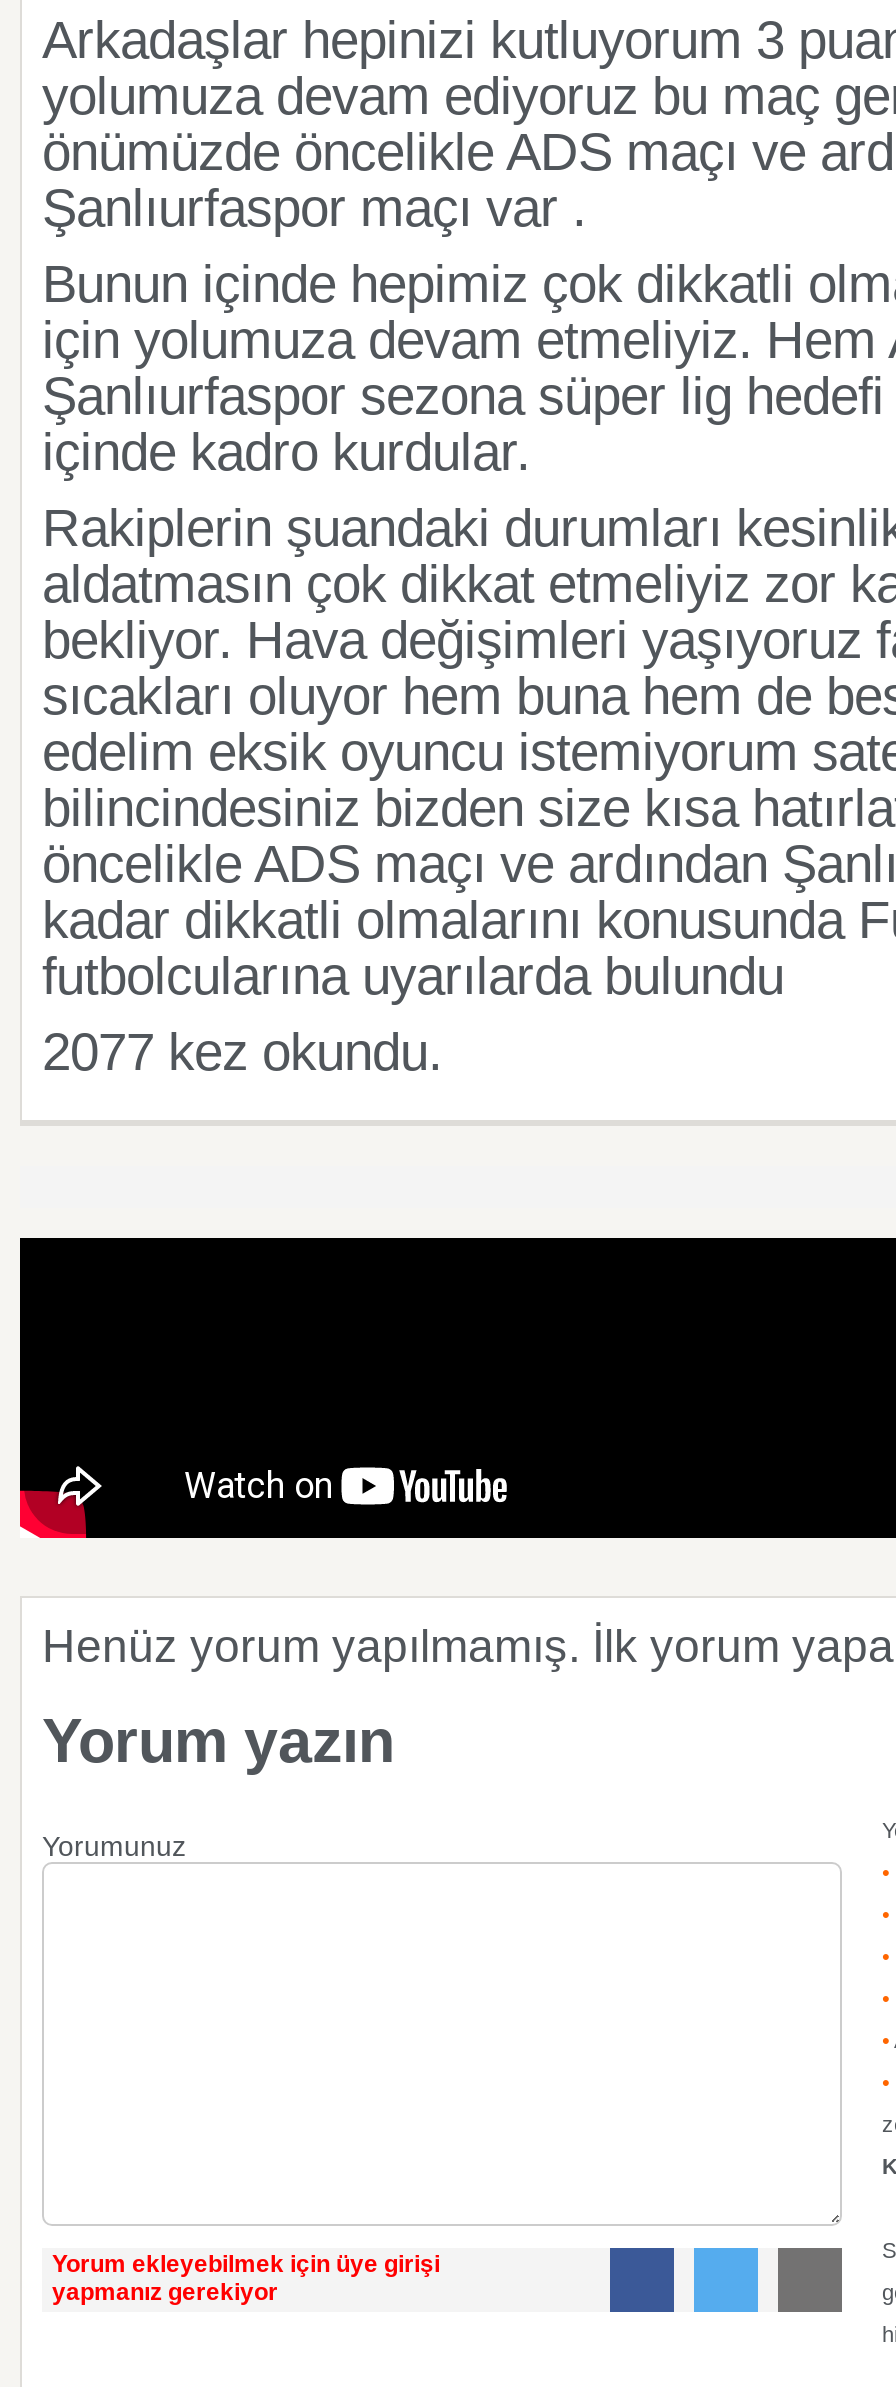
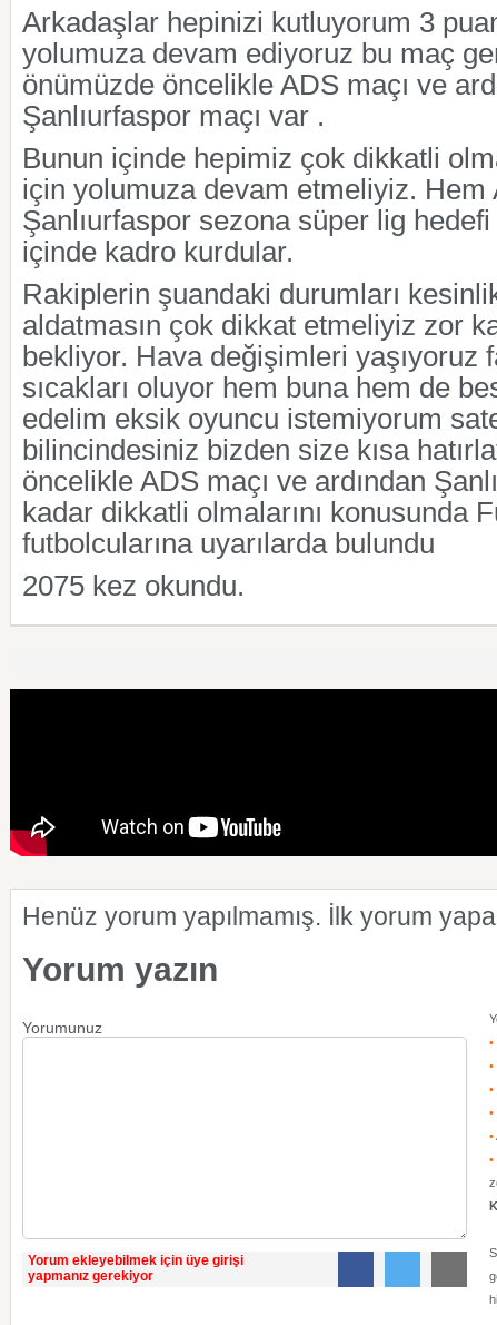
[42,1022,442,1082] 2077 kez okundu. -> [22,569,245,602] 2075 kez okundu.

